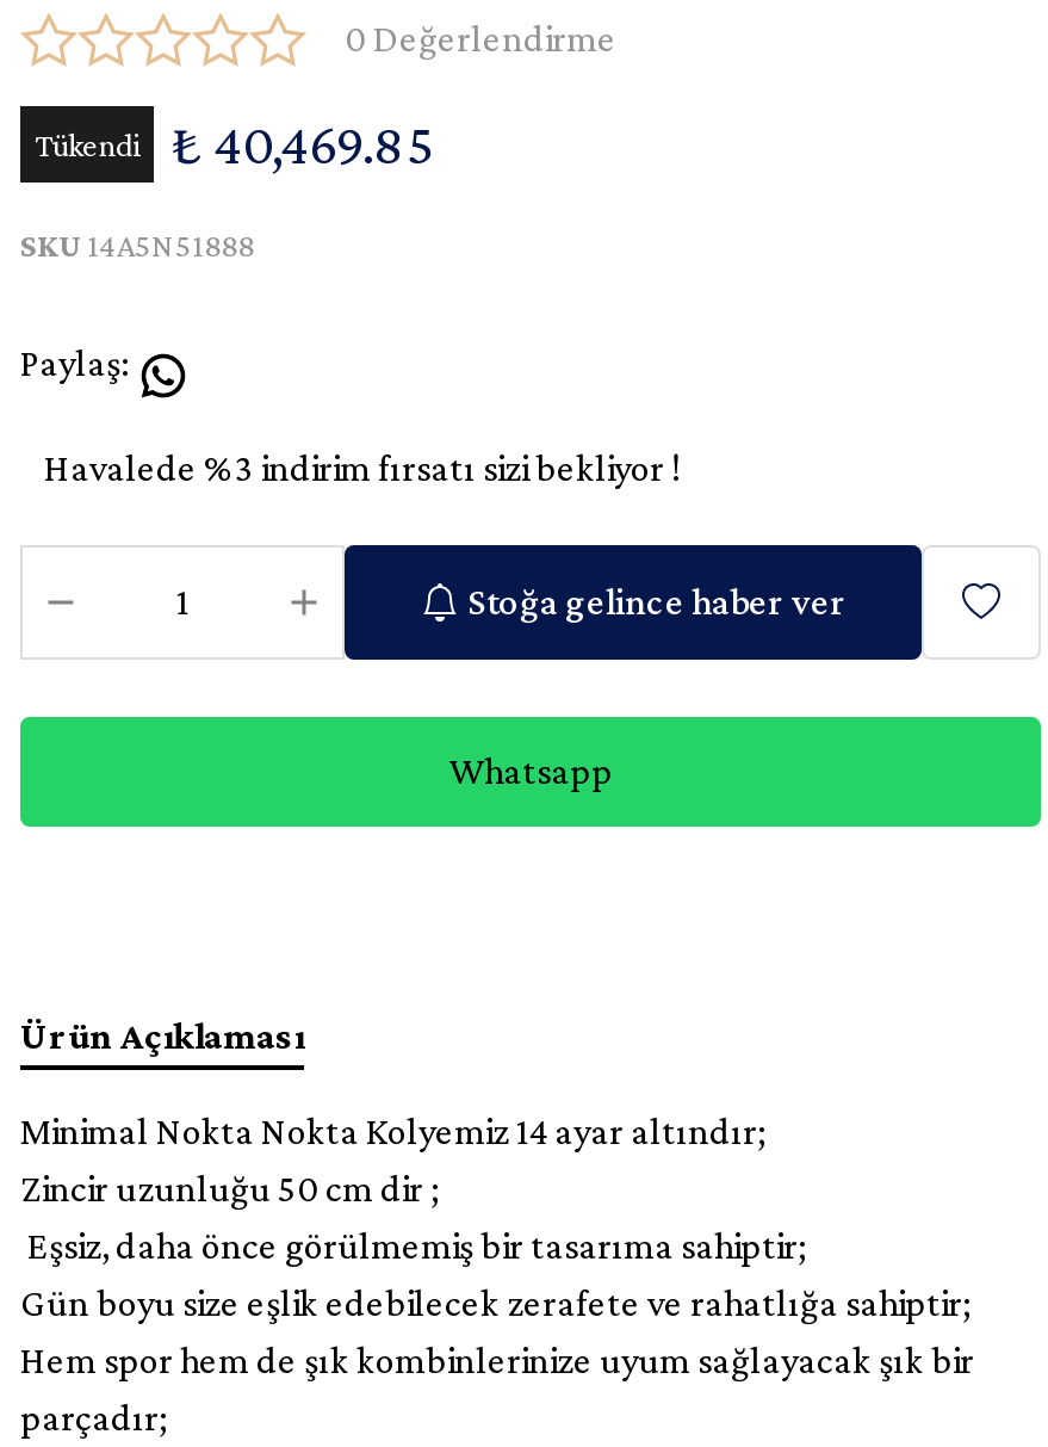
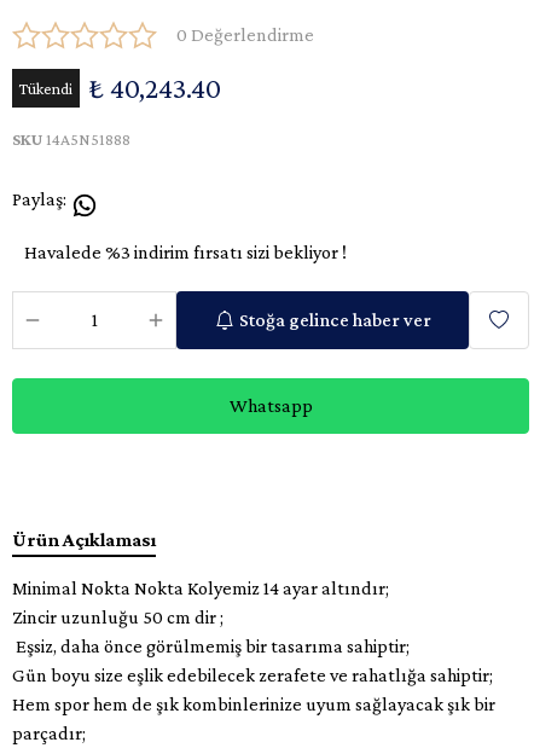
[35,111,435,175] Tükendi ₺ 40,469.85 -> [19,71,221,104] Tükendi ₺ 40,243.40

